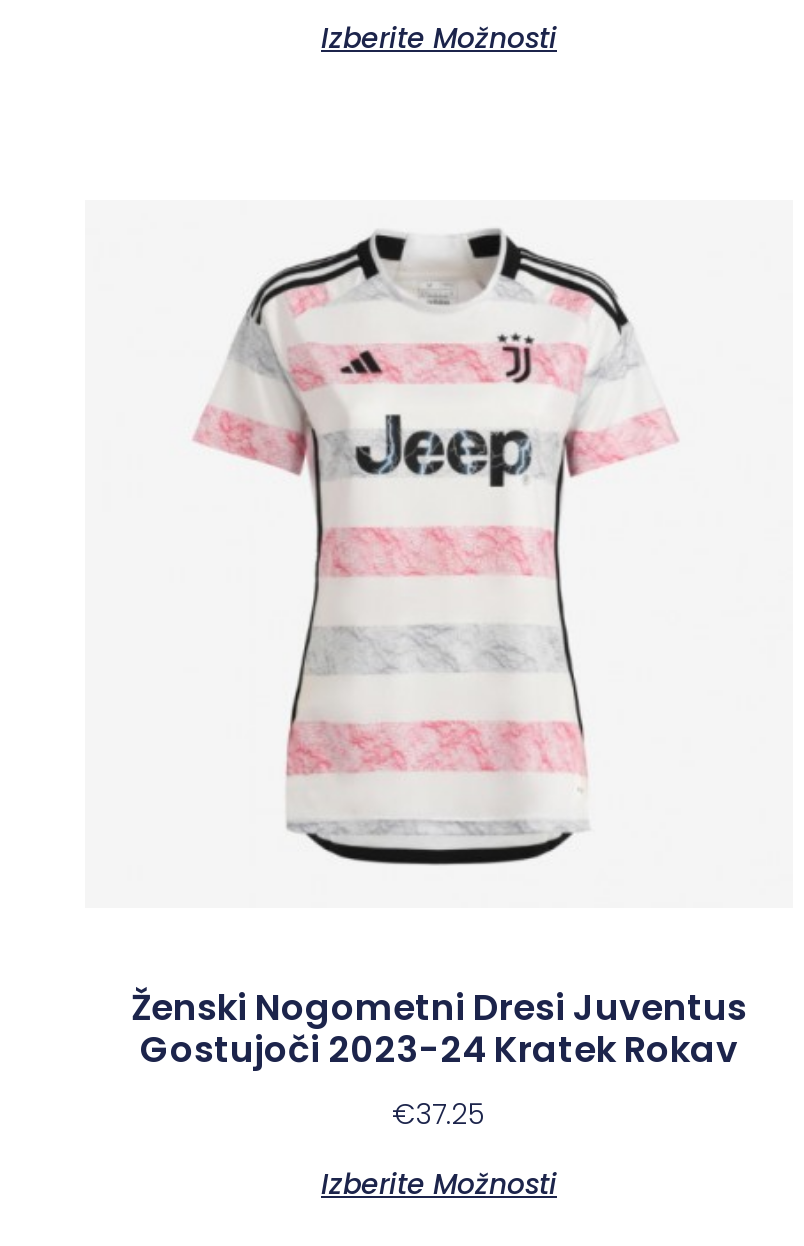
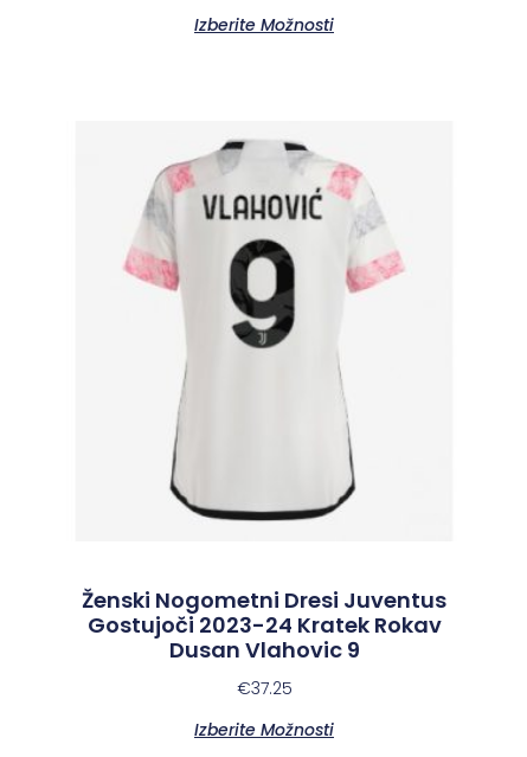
[193,227,673,875] [image] -> [120,140,404,522] [image]
none -> [169,635,359,664] Dusan Vlahovic 9

